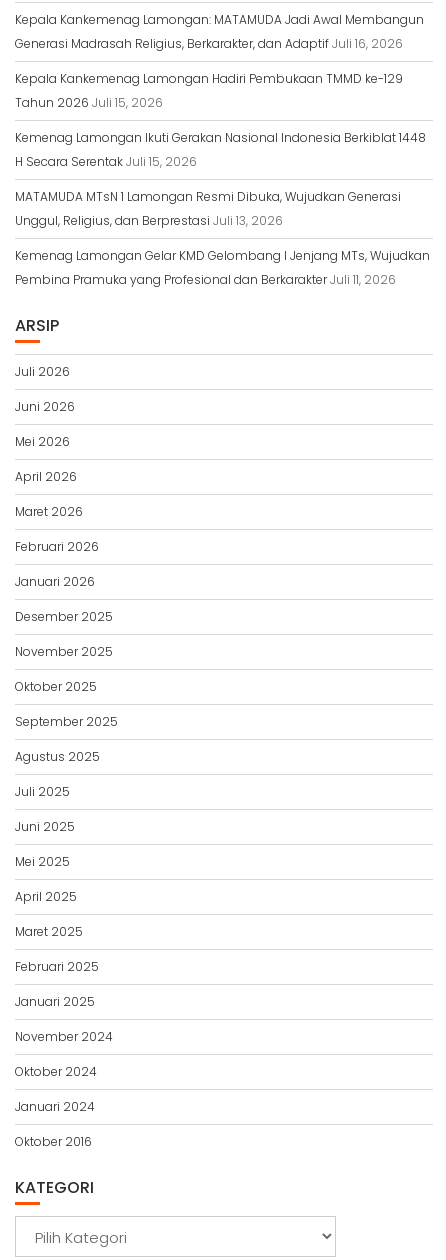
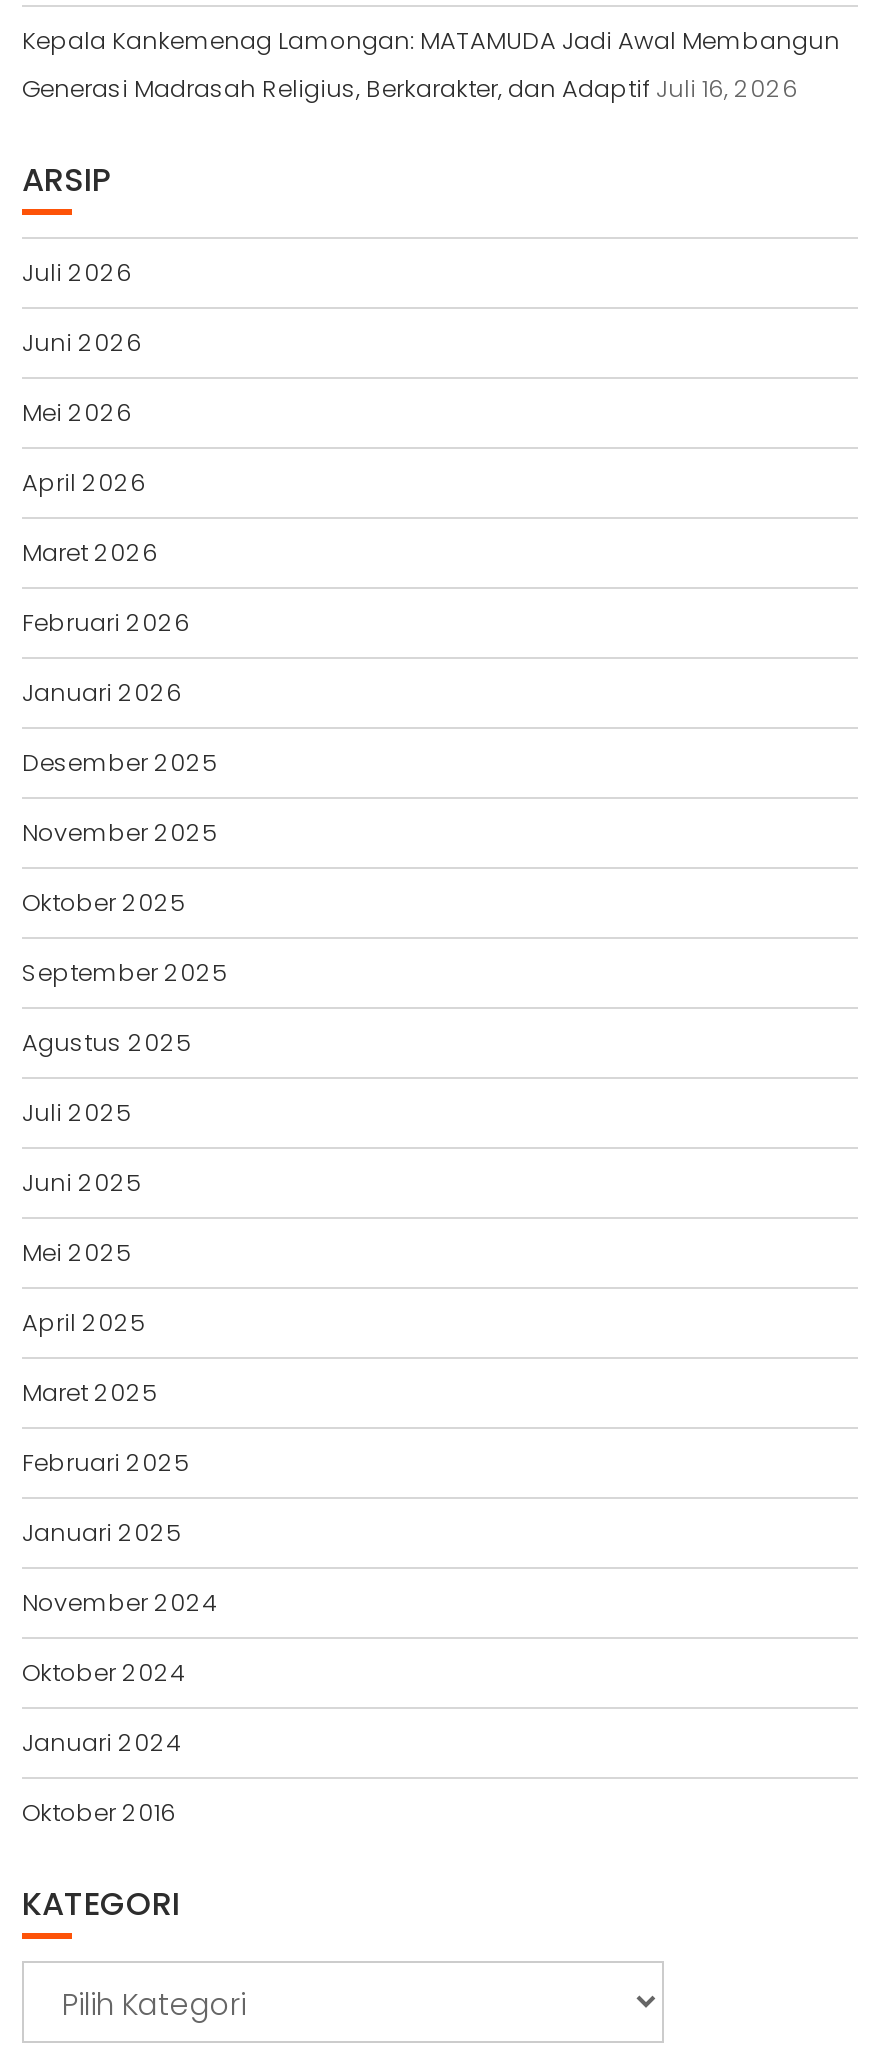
[15,70,430,288] Kepala Kankemenag Lamongan Hadiri Pembukaan TMMD ke-129 | Tahun 2026 Juli 15, 2026 | Kemenag Lamongan Ikuti Gerakan Nasional Indonesia Berkiblat 1448 | H Secara Serentak Juli 15, 2026 | MATAMUDA MTsN 1 Lamongan Resmi Dibuka, Wujudkan Generasi | Unggul, Religius, dan Berprestasi Juli 13, 2026 | Kemenag Lamongan Gelar KMD Gelombang I Jenjang MTs, Wujudkan | Pembina Pramuka yang Profesional dan Berkarakter Juli 11, 2026 -> none

